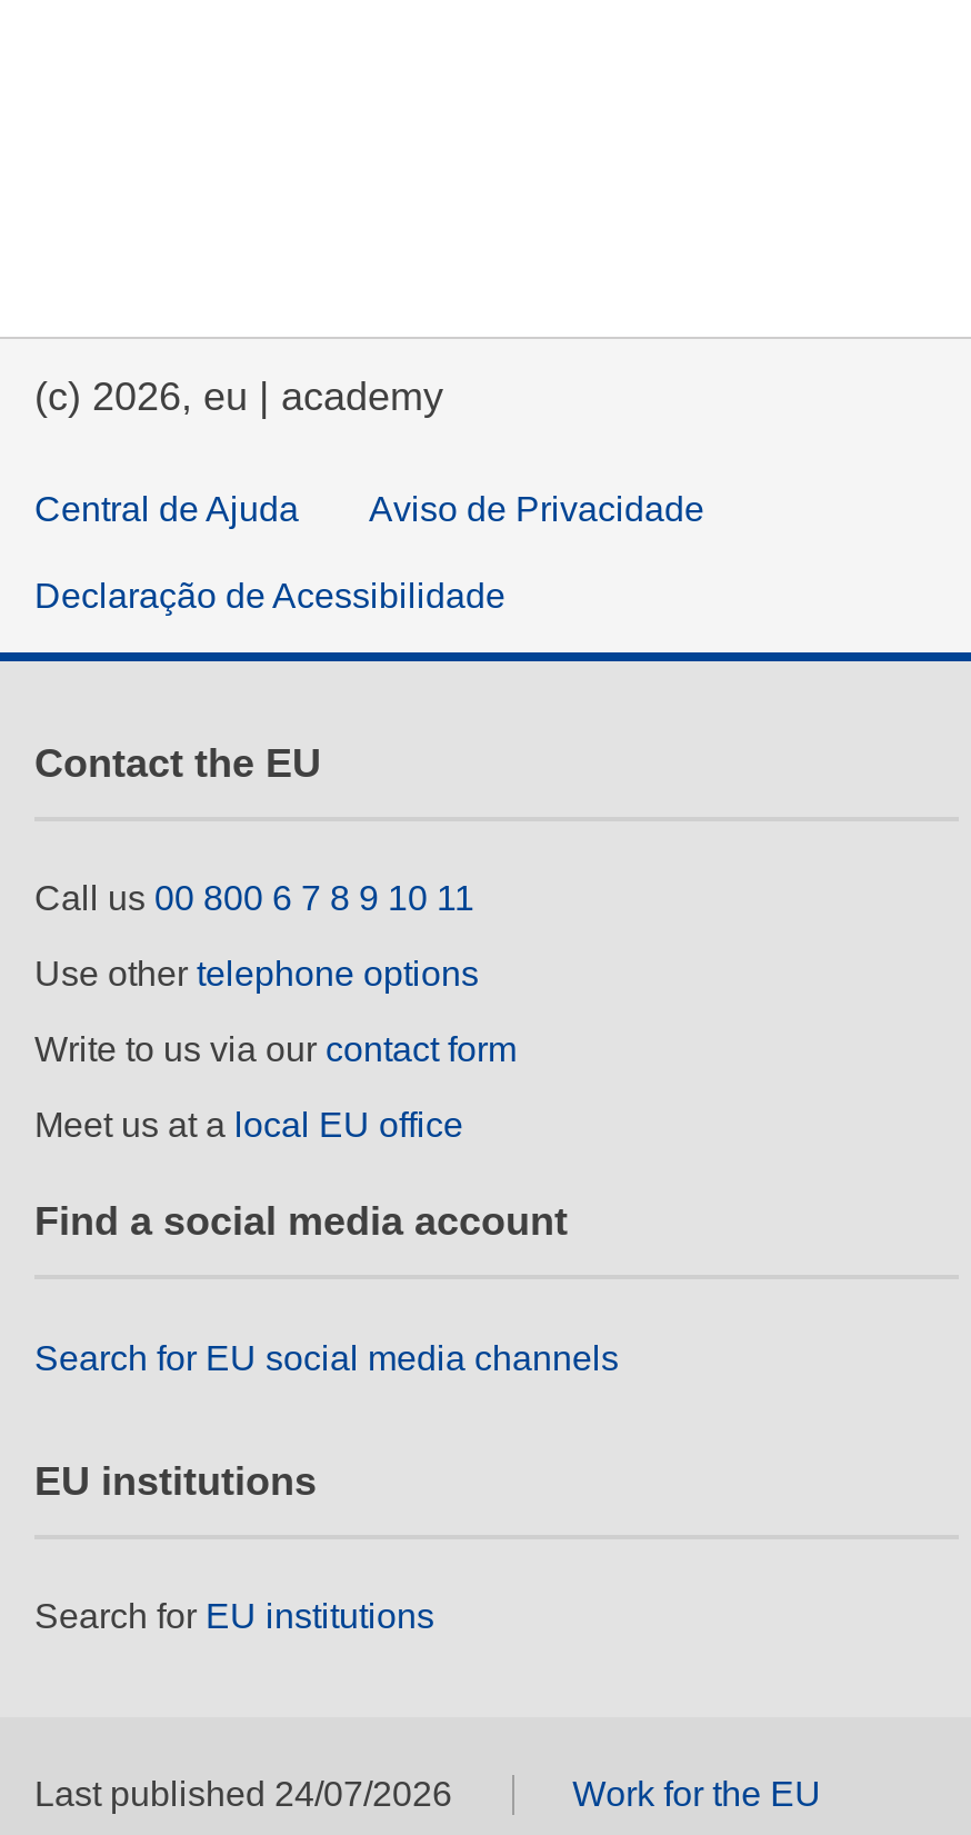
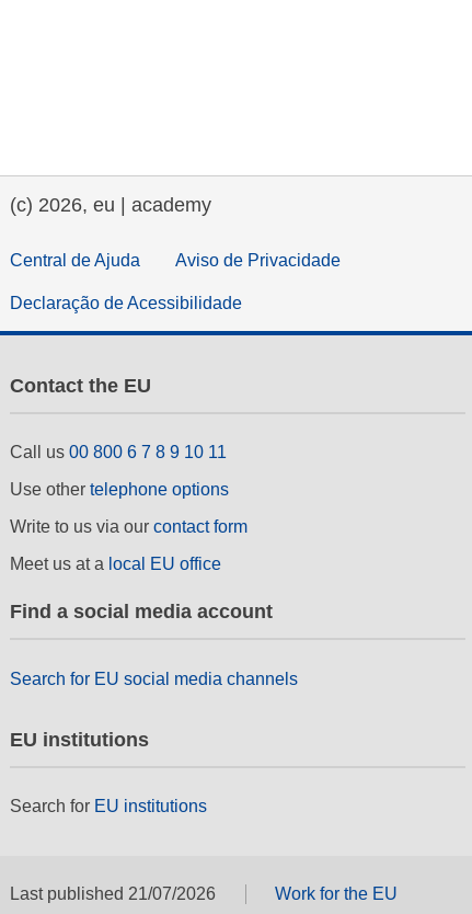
[34,1776,452,1814] Last published 24/07/2026 -> [10,885,216,904] Last published 21/07/2026

